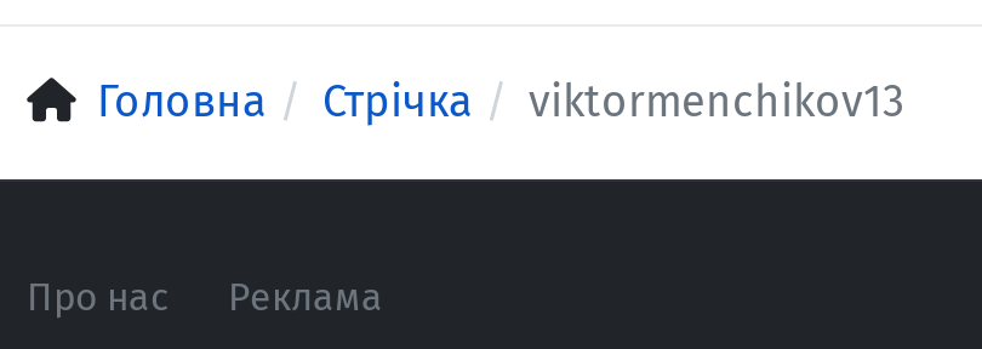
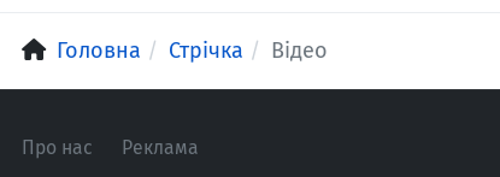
[529,74,904,127] viktormenchikov13 -> [271,37,328,63] Відео

